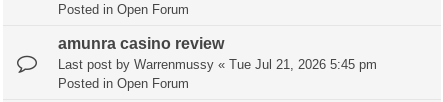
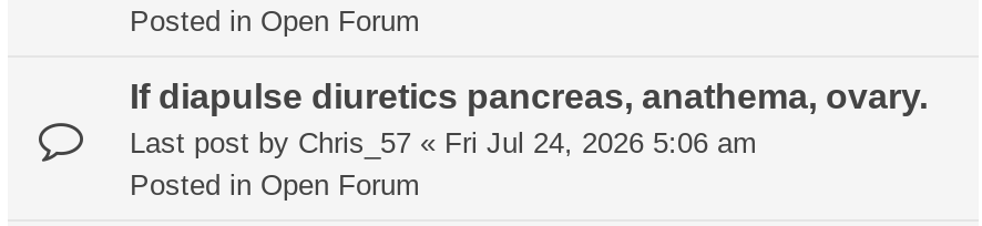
[58,35,377,72] amunra casino review | Last post by Warrenmussy «Tue Jul 21, 2026 5:45 pm -> [130,78,928,160] If diapulse diuretics pancreas, anathema, ovary. | Last post by Chris_57 «Fri Jul 24, 2026 5:06 am

